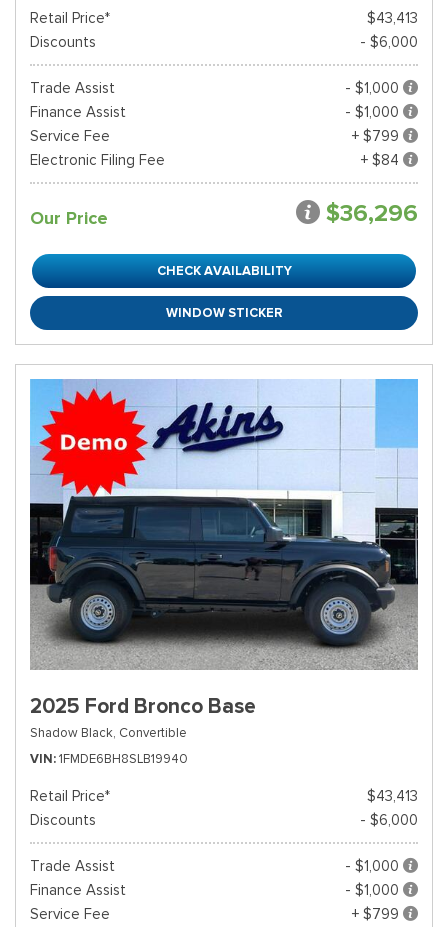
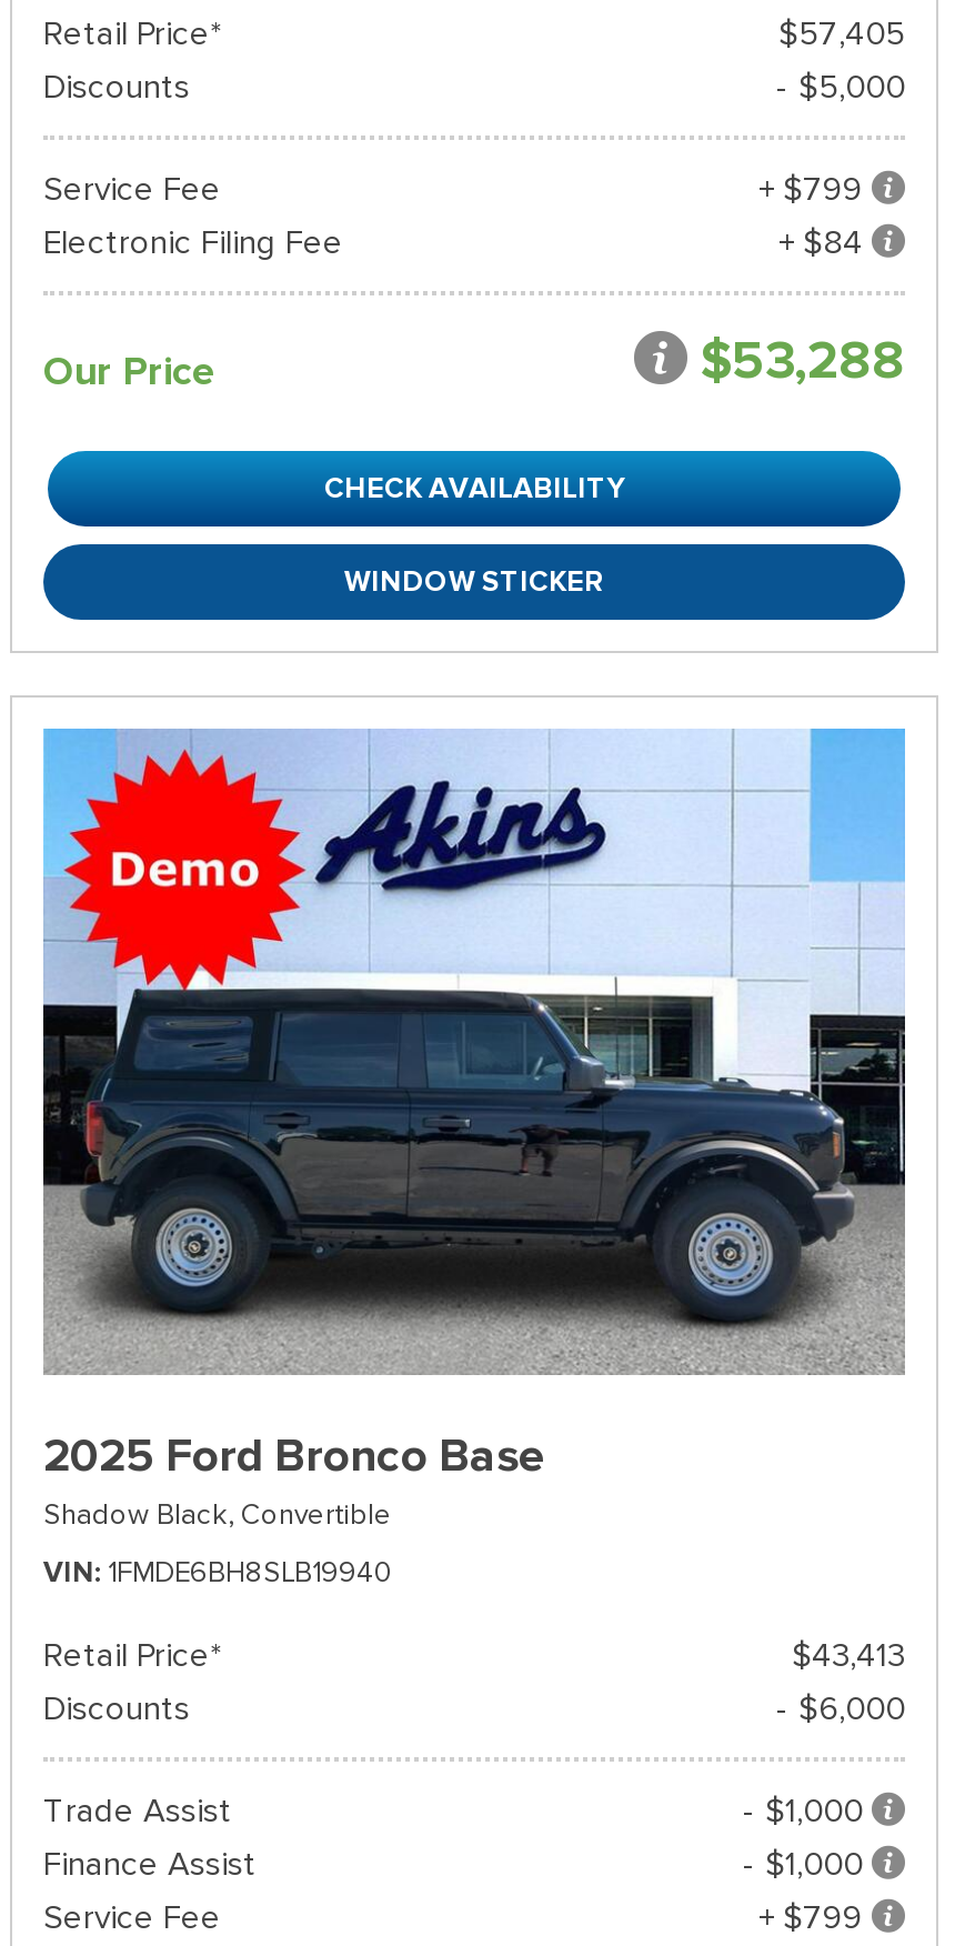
[367,9,418,27] $43,413 -> [778,13,905,53] $57,405
[30,33,418,121] - $6,000 | Trade Assist | - $1,000 | Finance Assist | - $1,000 -> [776,67,905,107] - $5,000
[326,198,418,228] $36,296 -> [701,327,905,393] $53,288

